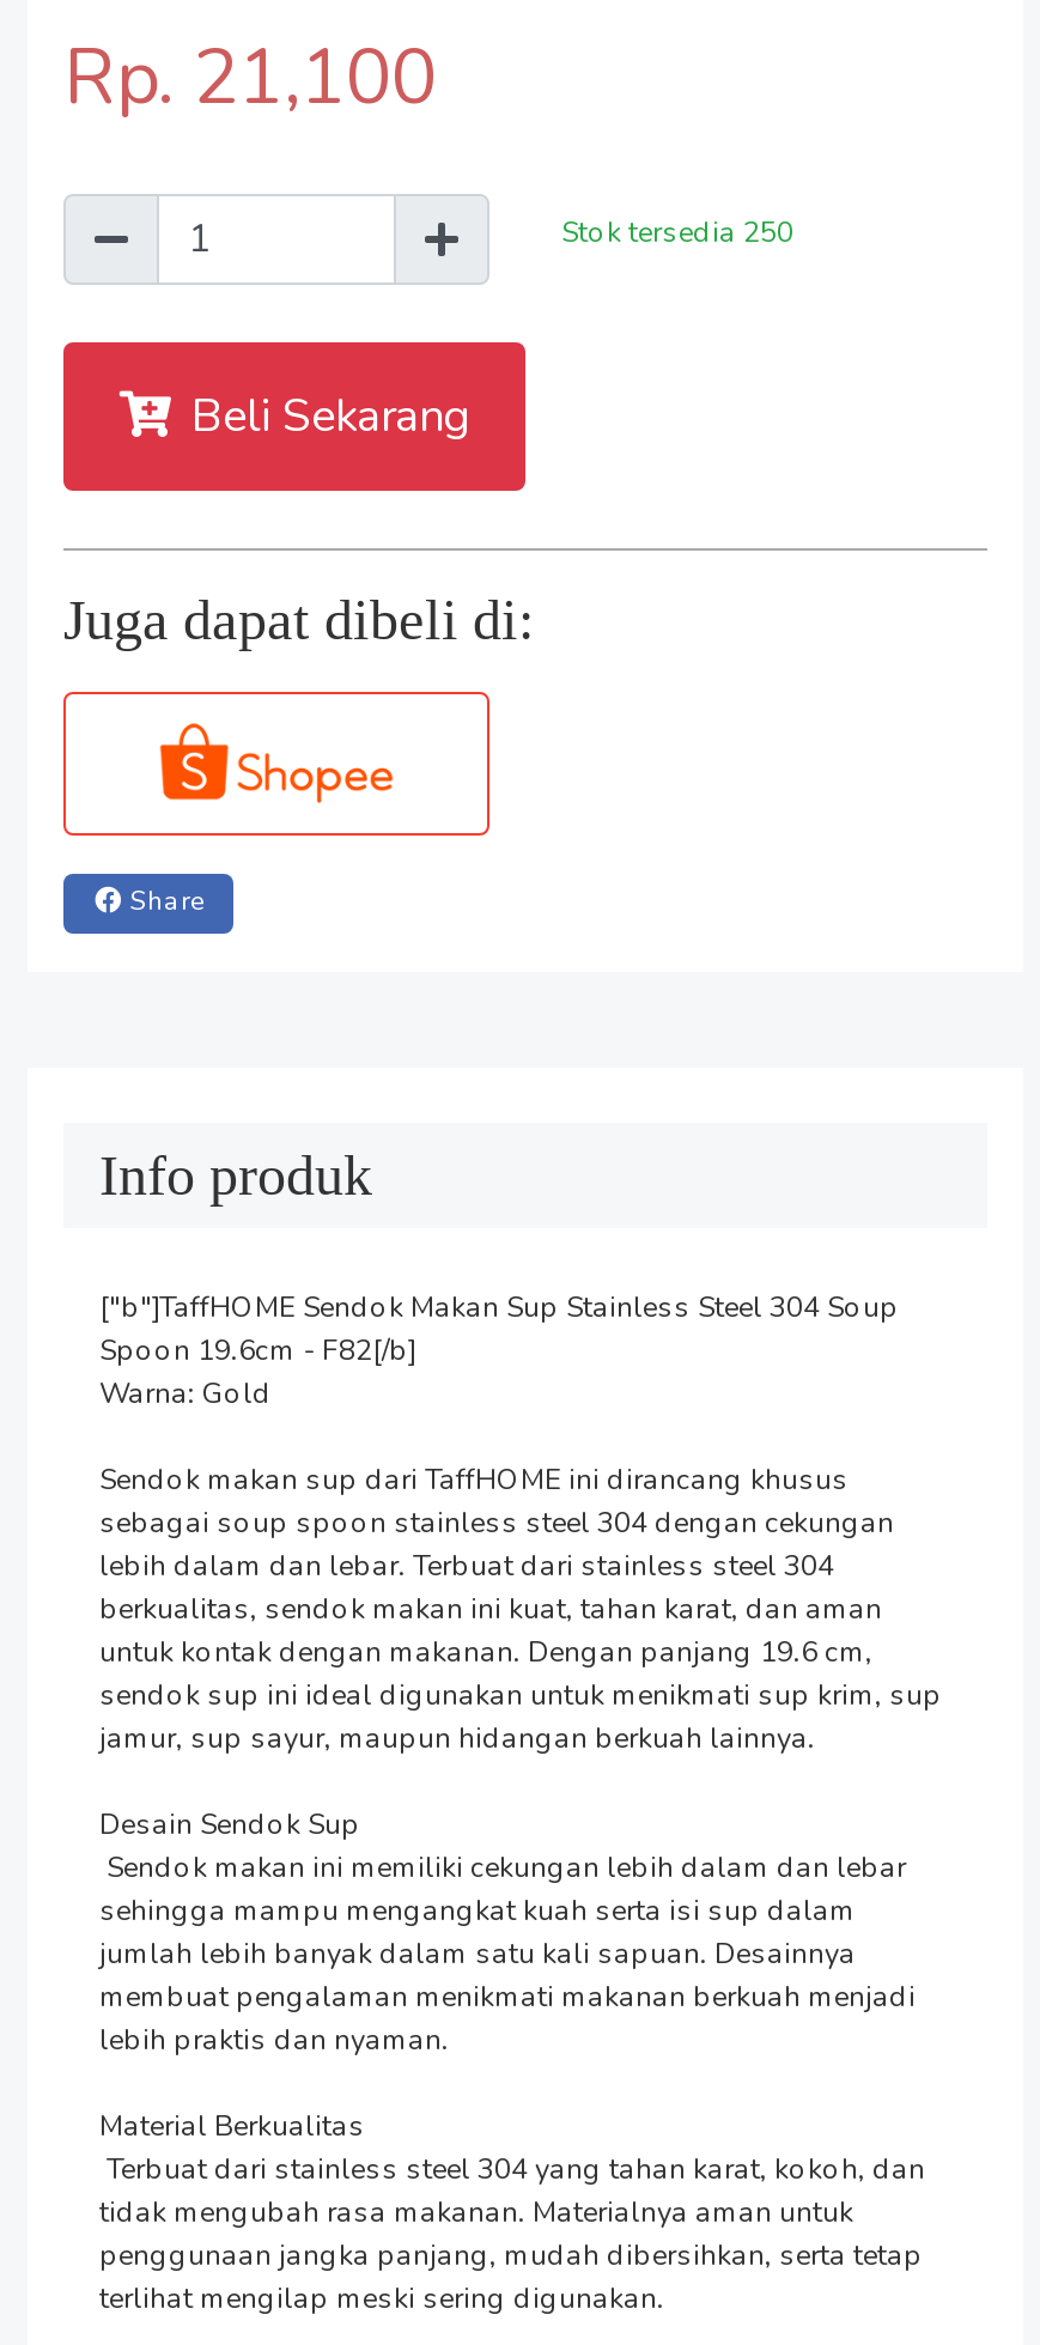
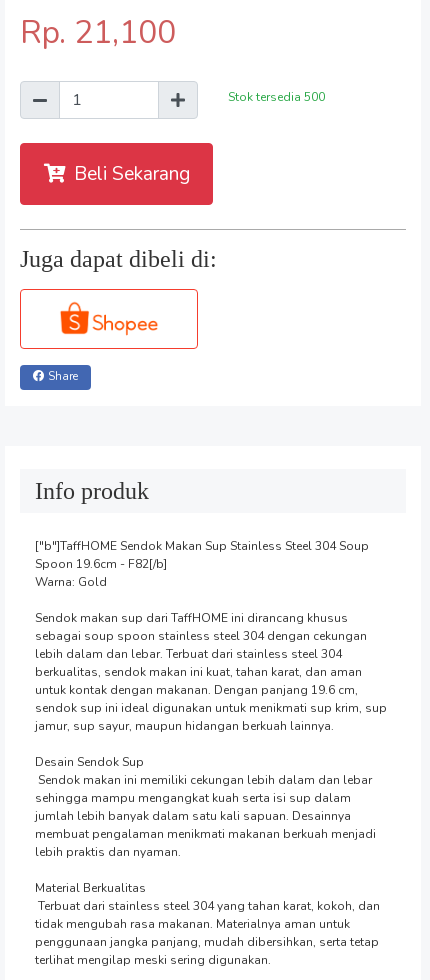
[561,213,793,251] Stok tersedia 250 -> [228,89,325,105] Stok tersedia 500

